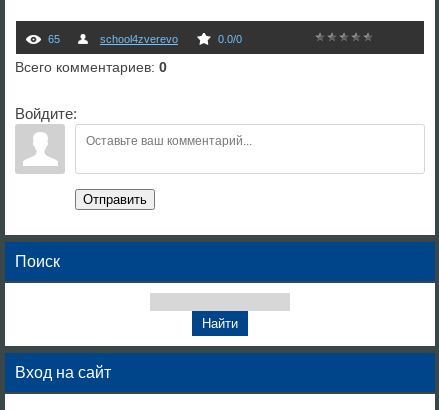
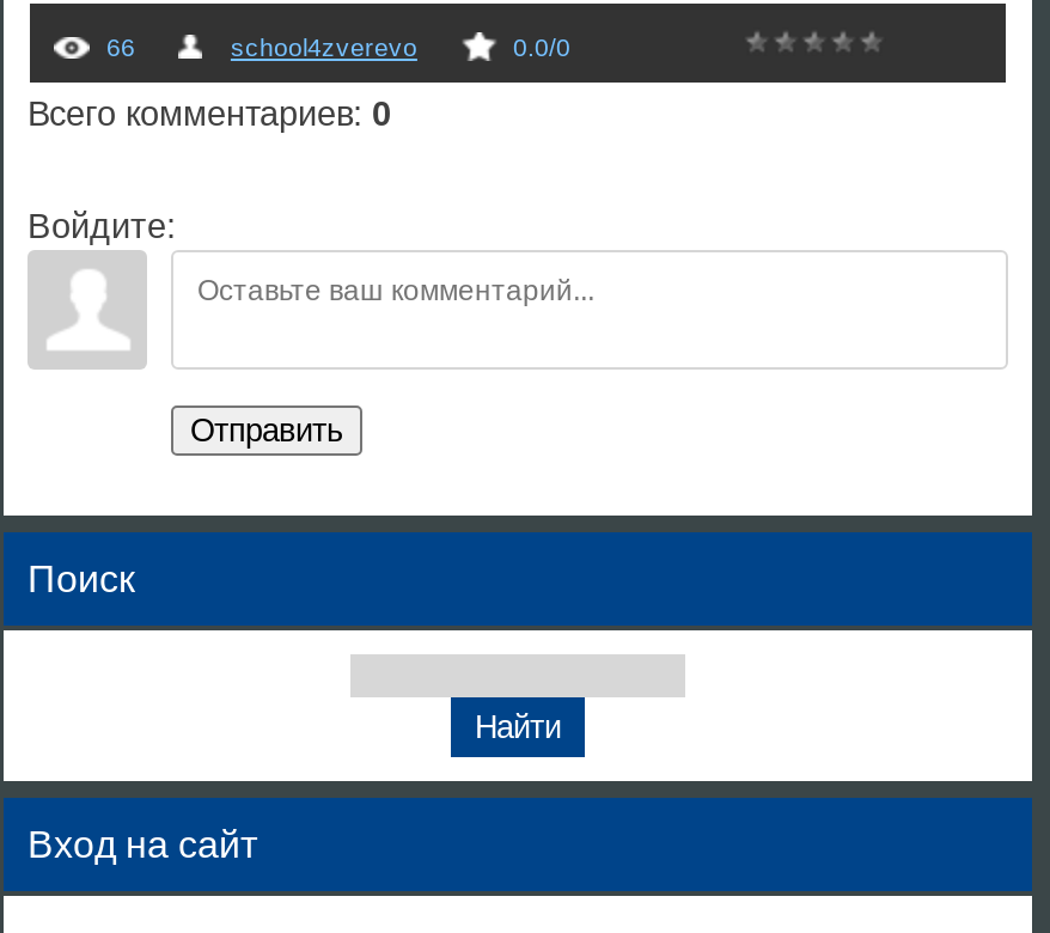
[48,33,60,45] 65 -> [106,31,135,60] 66

